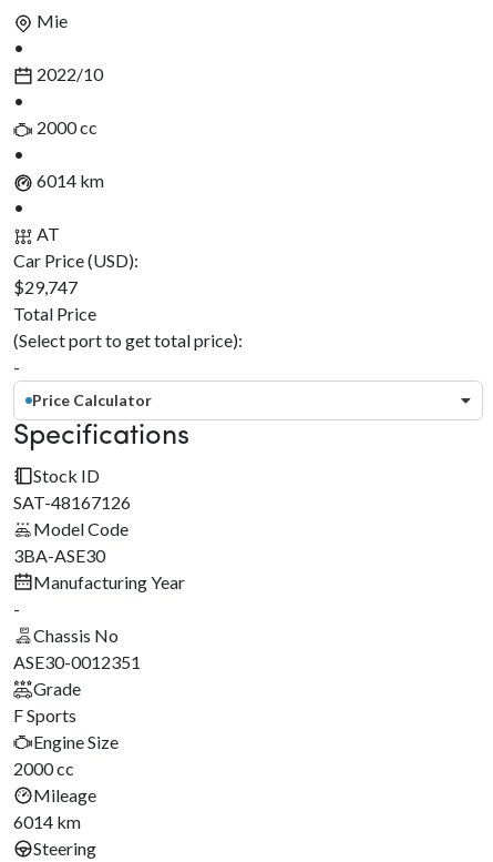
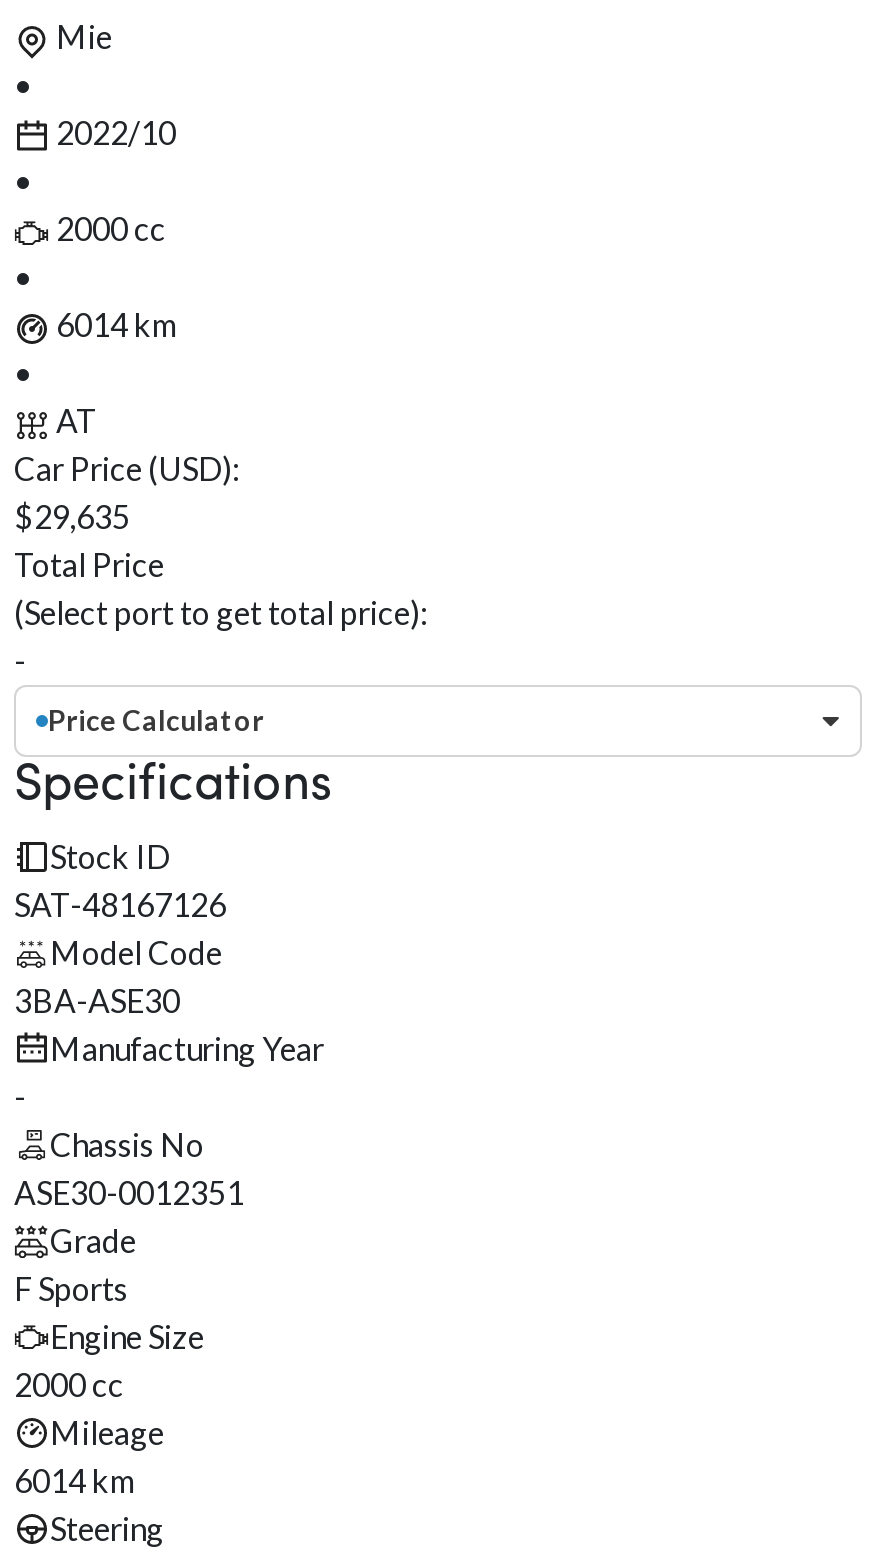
[13,276,78,297] $29,747 -> [14,497,130,535] $29,635

